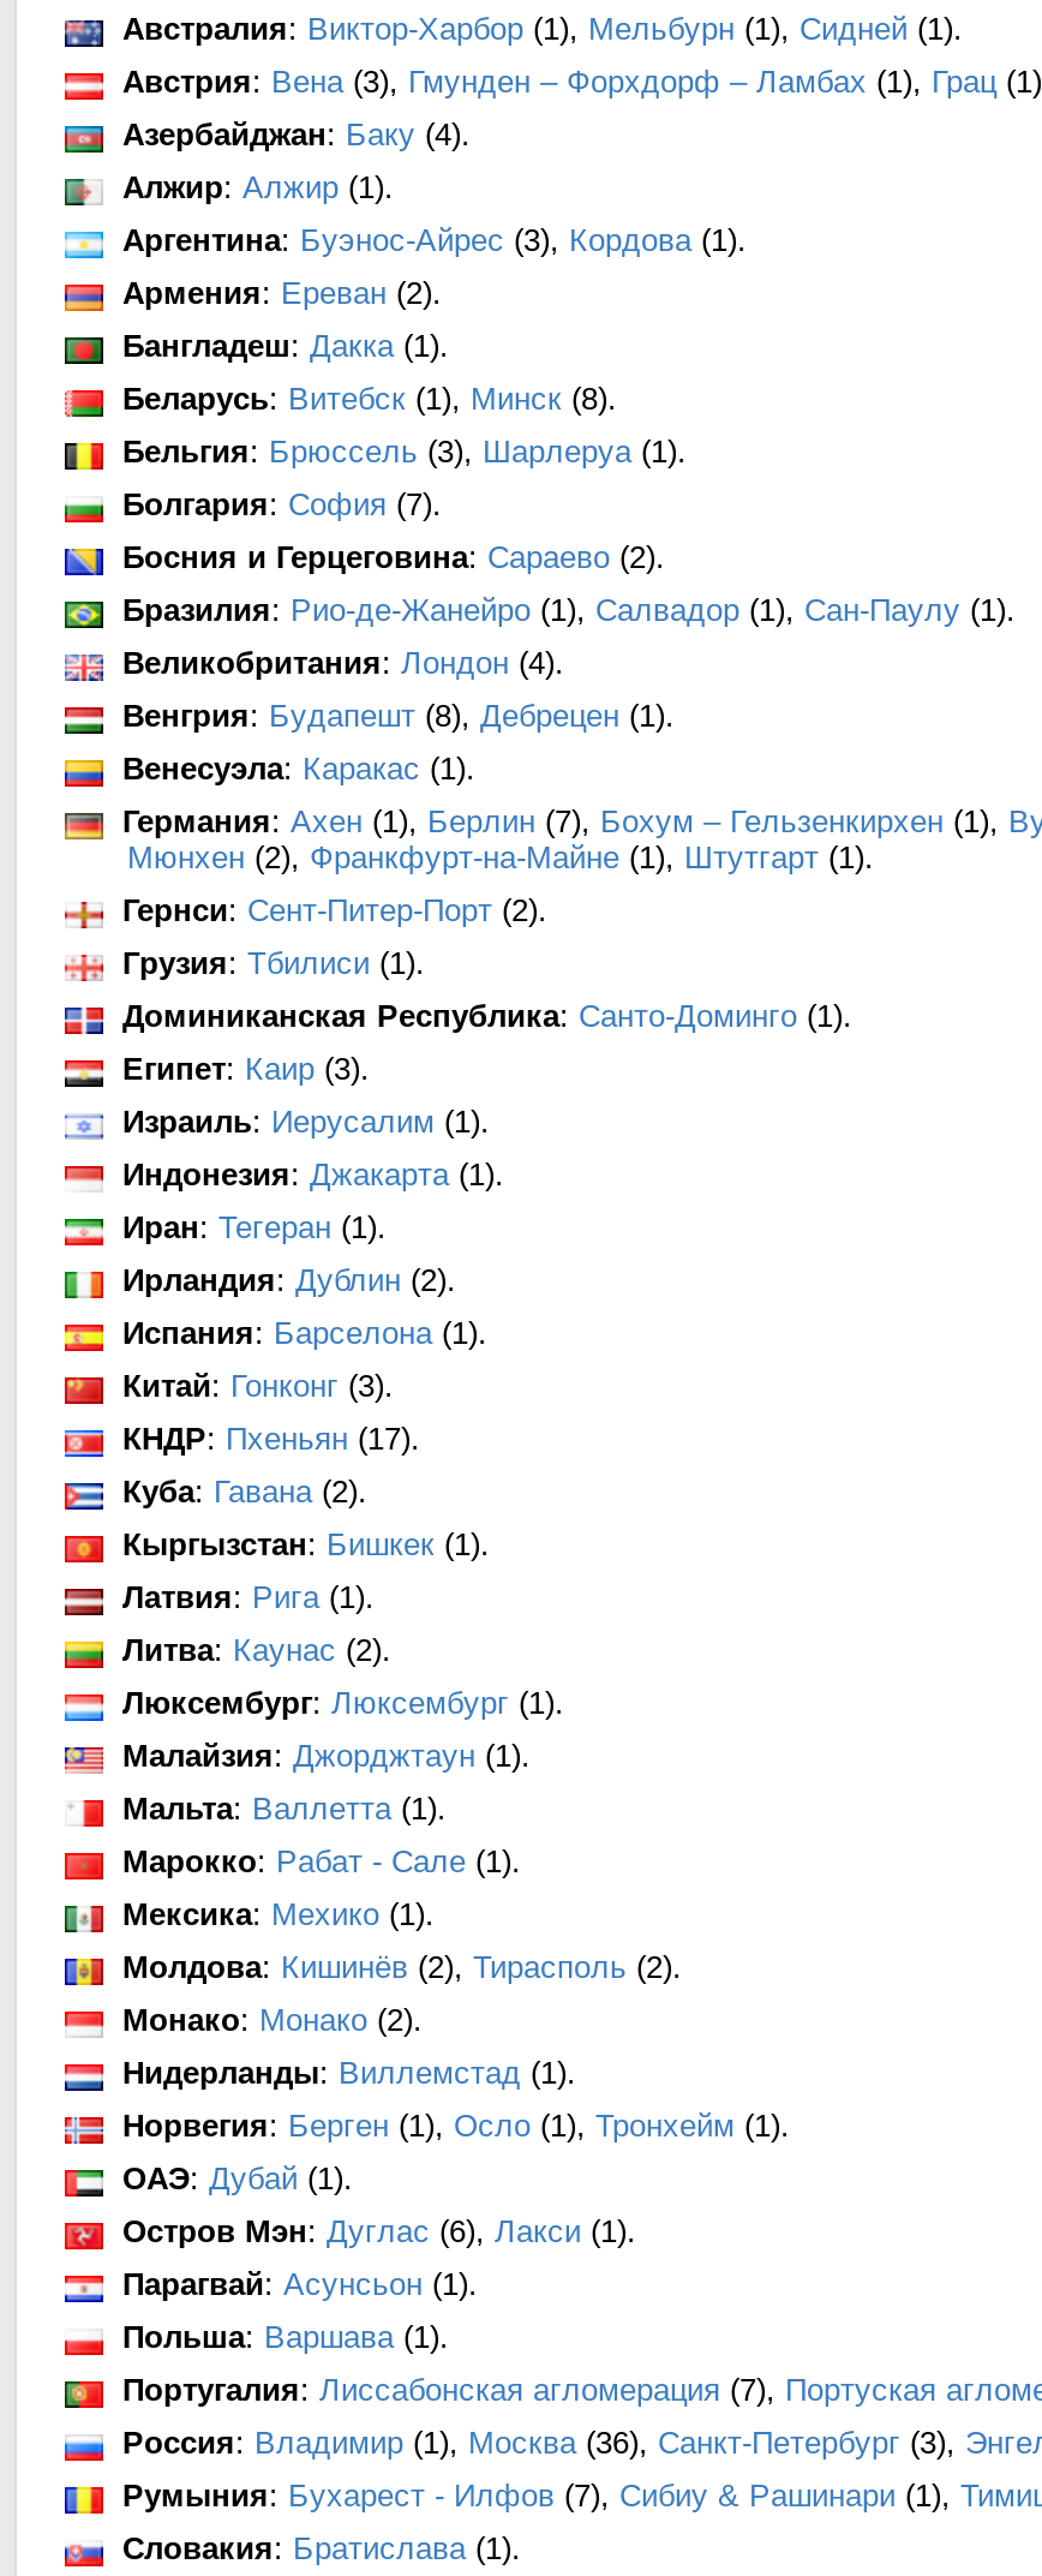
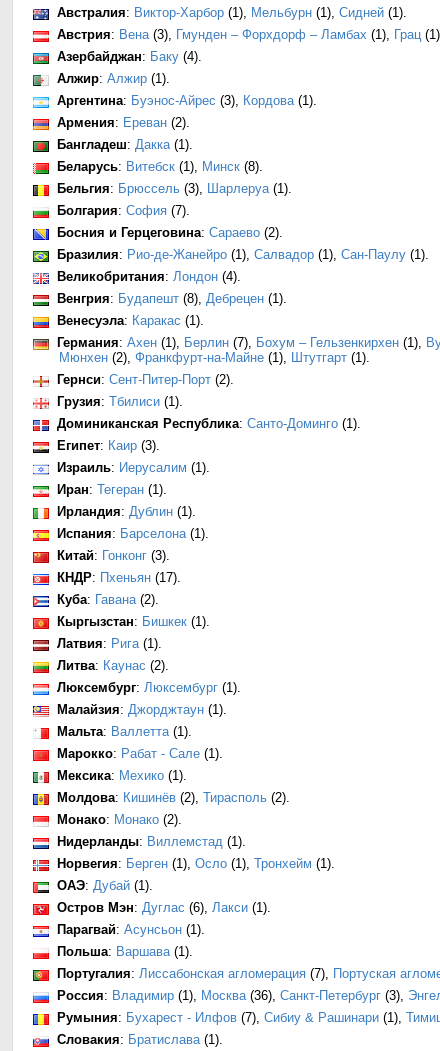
[122,1156,504,1193] Индонезия: Джакарта (1). -> none
[122,1262,456,1298] Ирландия: Дублин (2). -> [57,504,196,519] Ирландия: Дублин (1).

